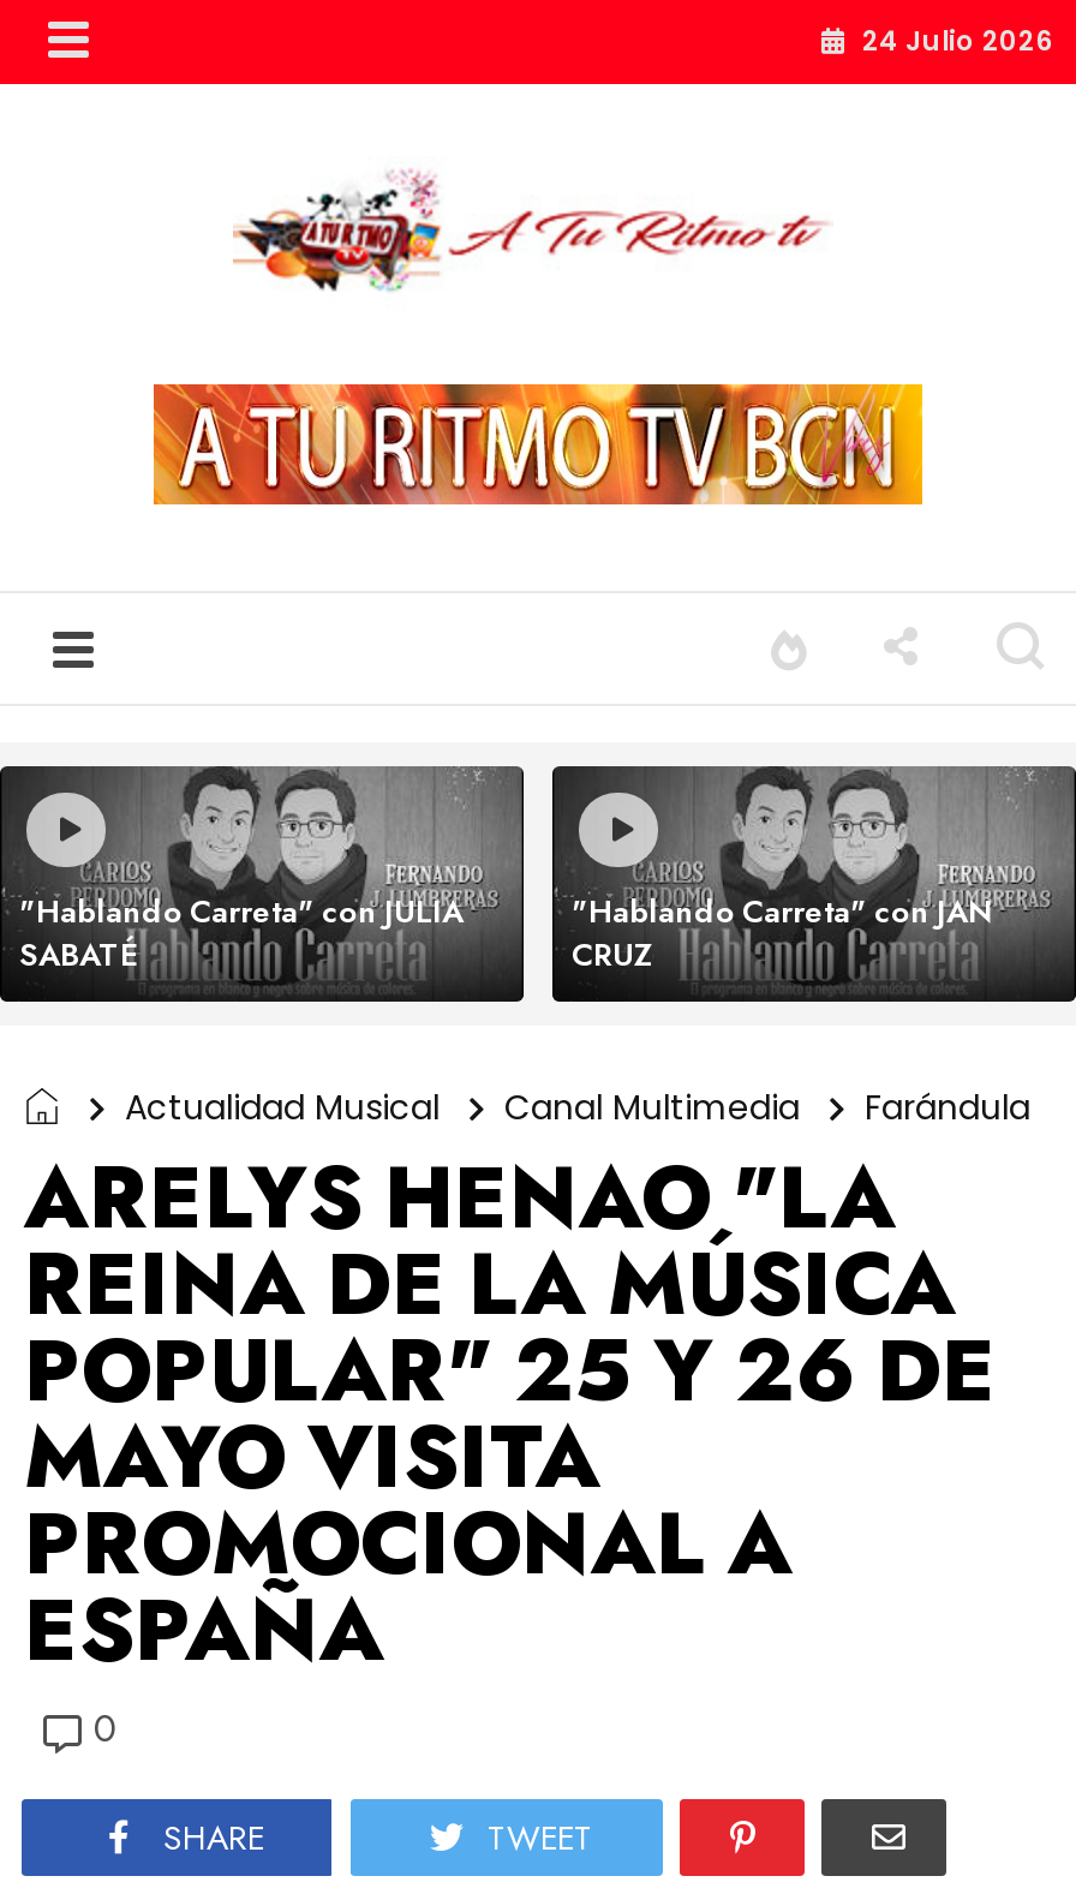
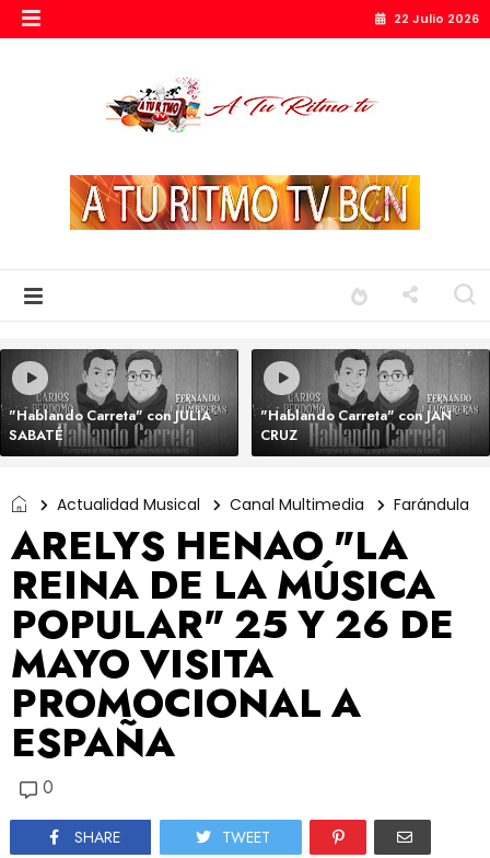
[862,22,1052,60] 24 Julio 2026 -> [394,10,479,27] 22 Julio 2026

